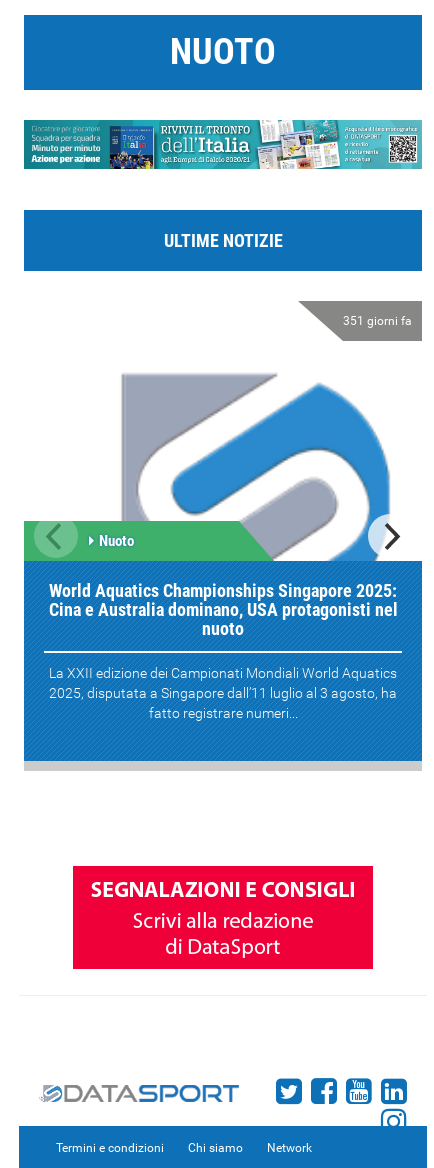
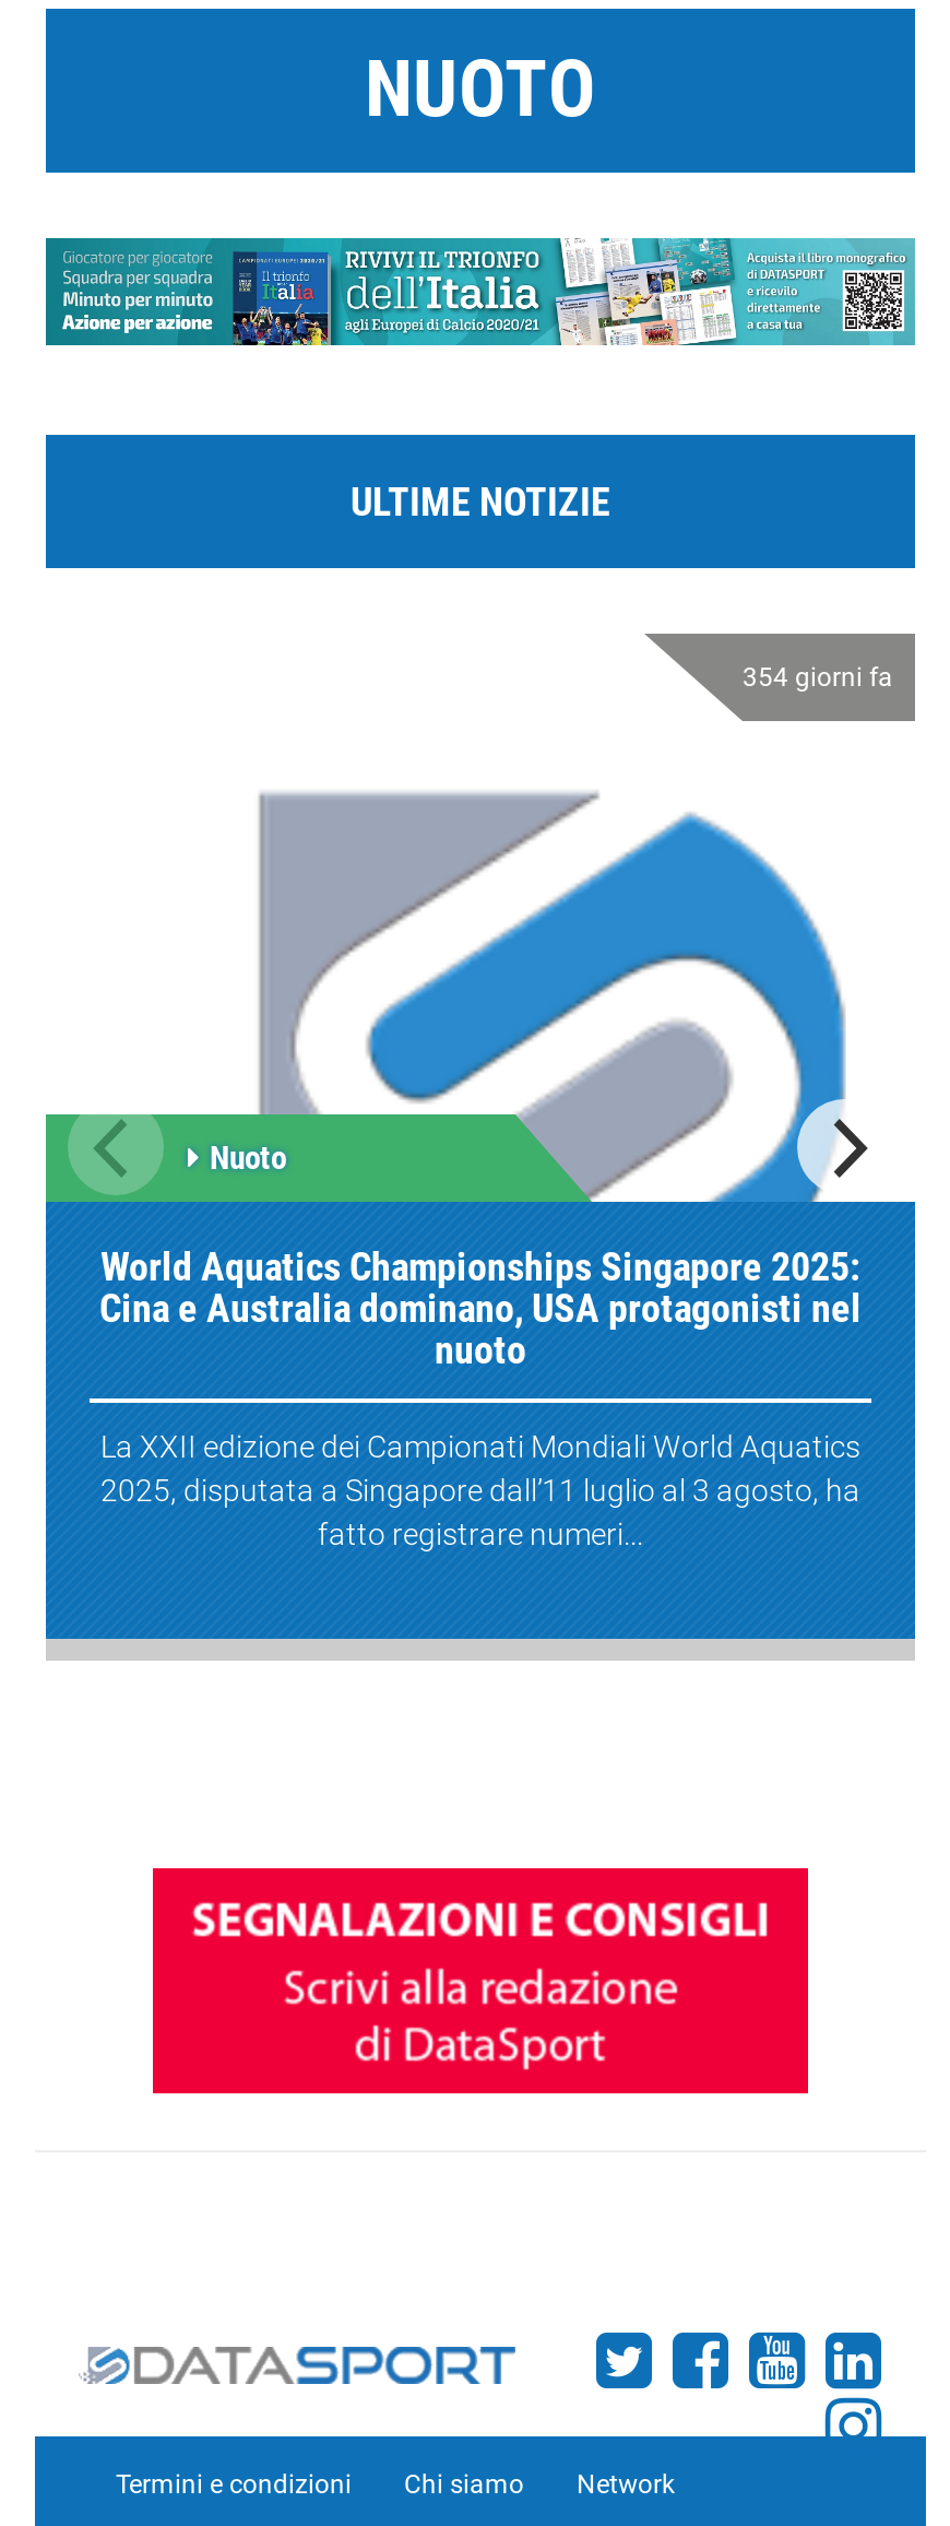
[343,314,412,328] 351 giorni fa -> [743,662,893,693] 354 giorni fa

